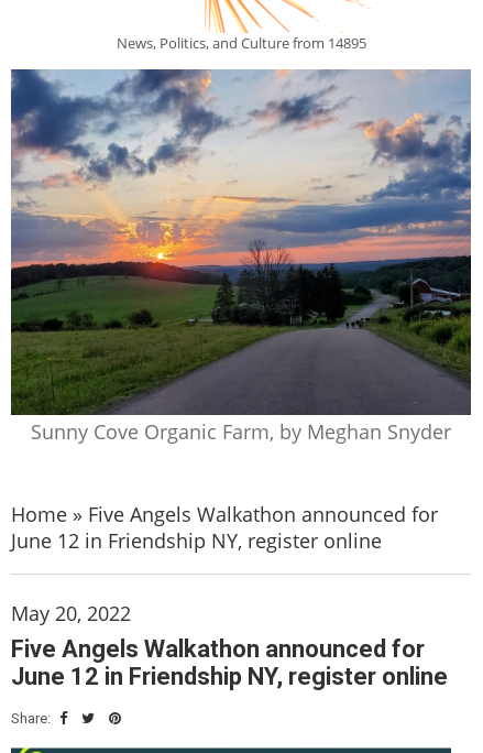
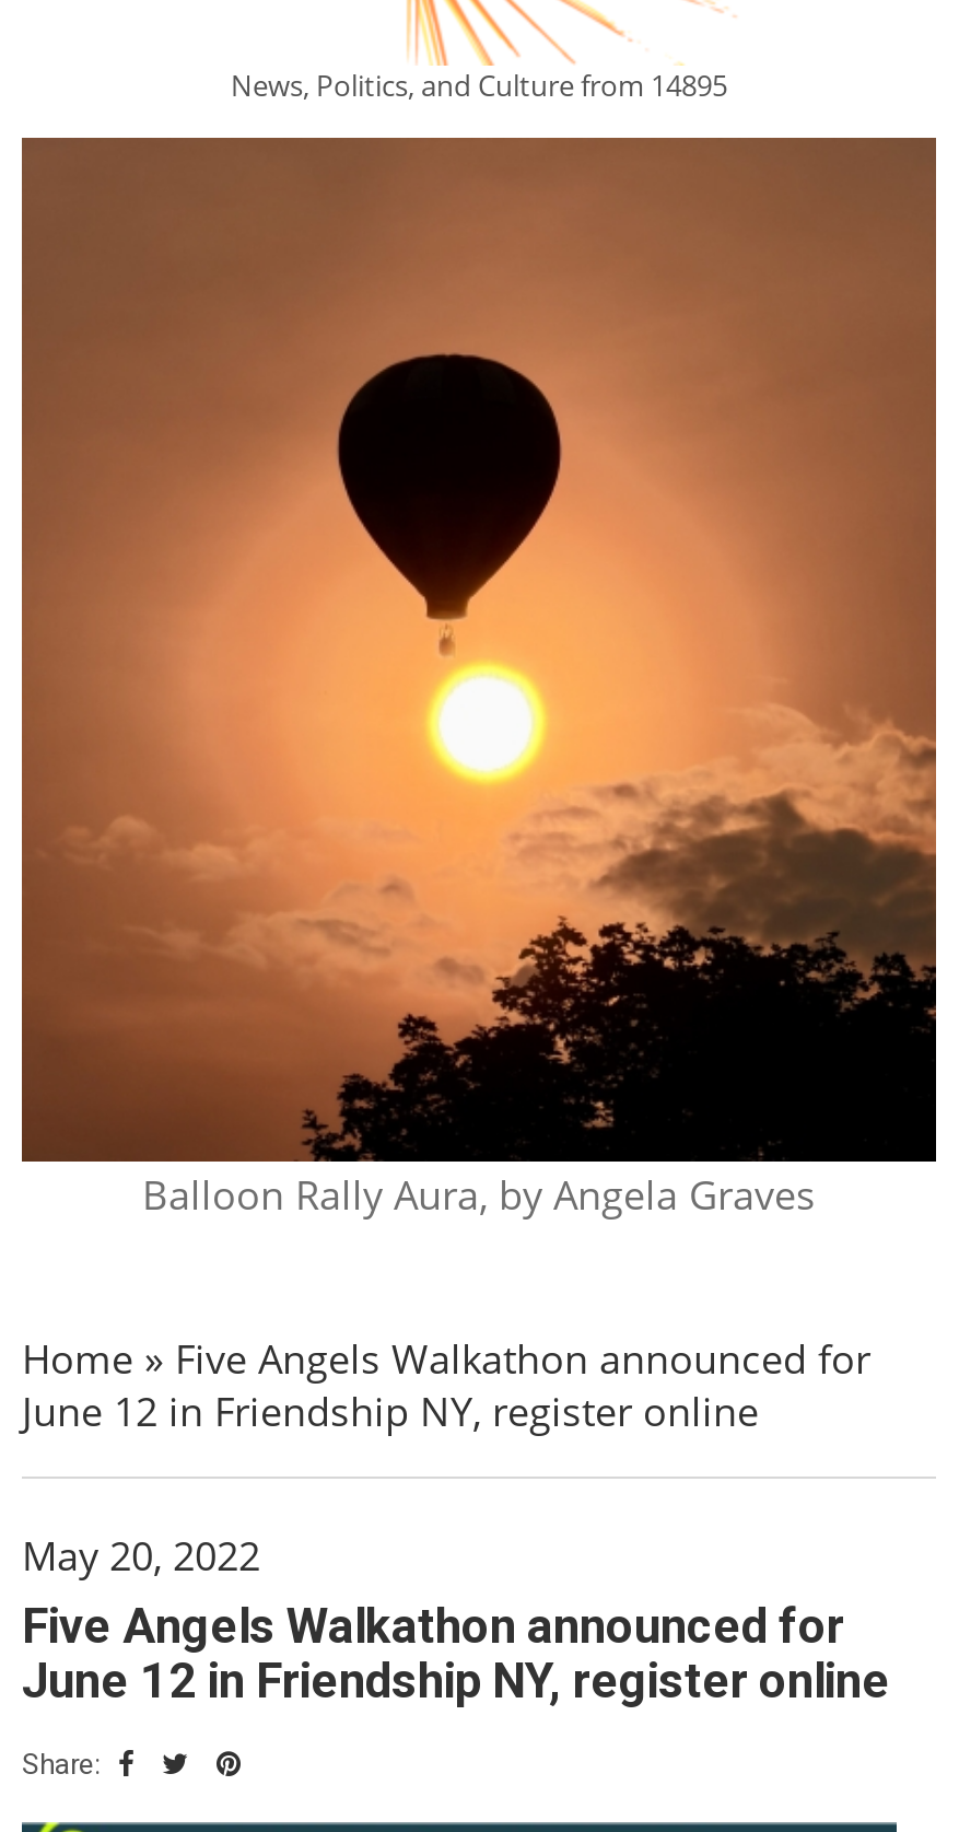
[10,68,472,445] [image] | Sunny Cove Organic Farm, by Meghan Snyder -> [20,136,938,1220] [image] | Balloon Rally Aura, by Angela Graves

